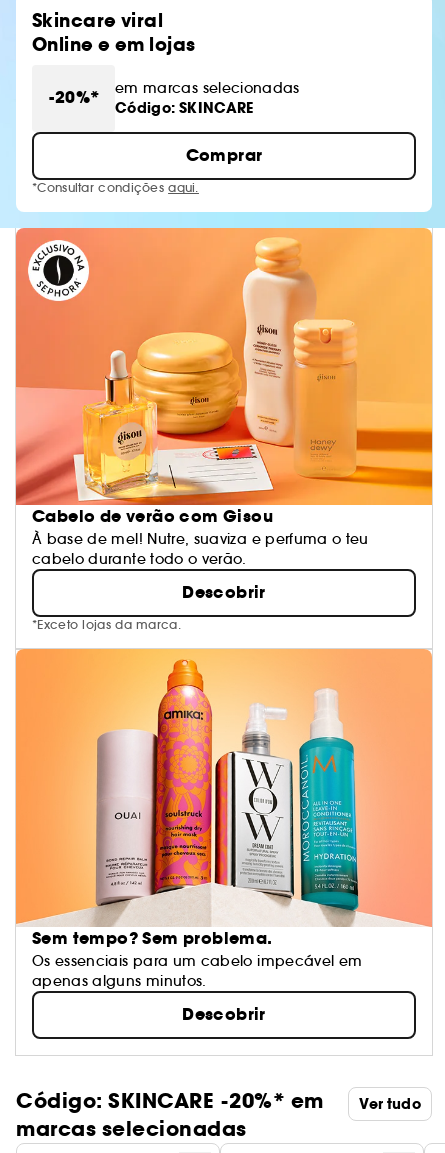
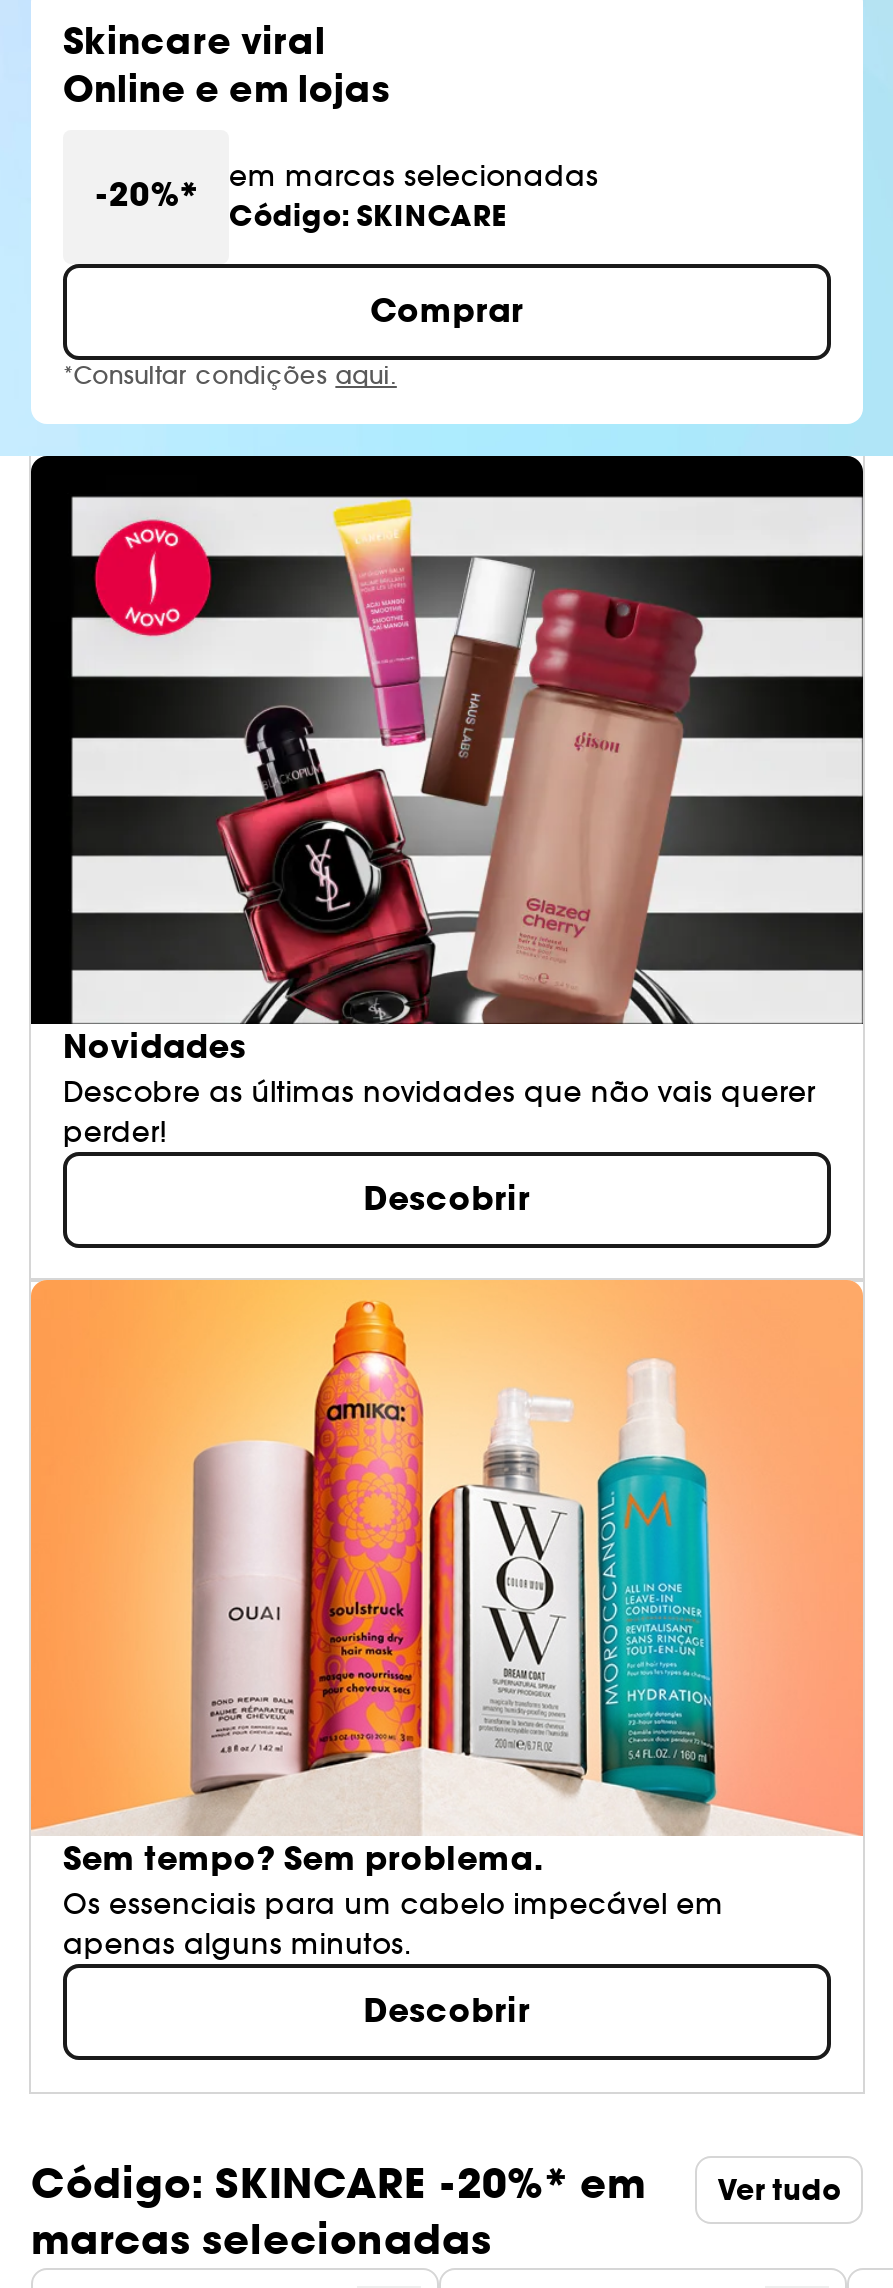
[15,227,433,568] [image] | Cabelo de verão com Gisou | À base de mel! Nutre, suaviza e perfuma o teu | cabelo durante todo o verão. -> [29,454,865,1150] [image] | Novidades | Descobre as últimas novidades que não vais querer | perder!
[32,617,181,632] *Exceto lojas da marca. -> none

